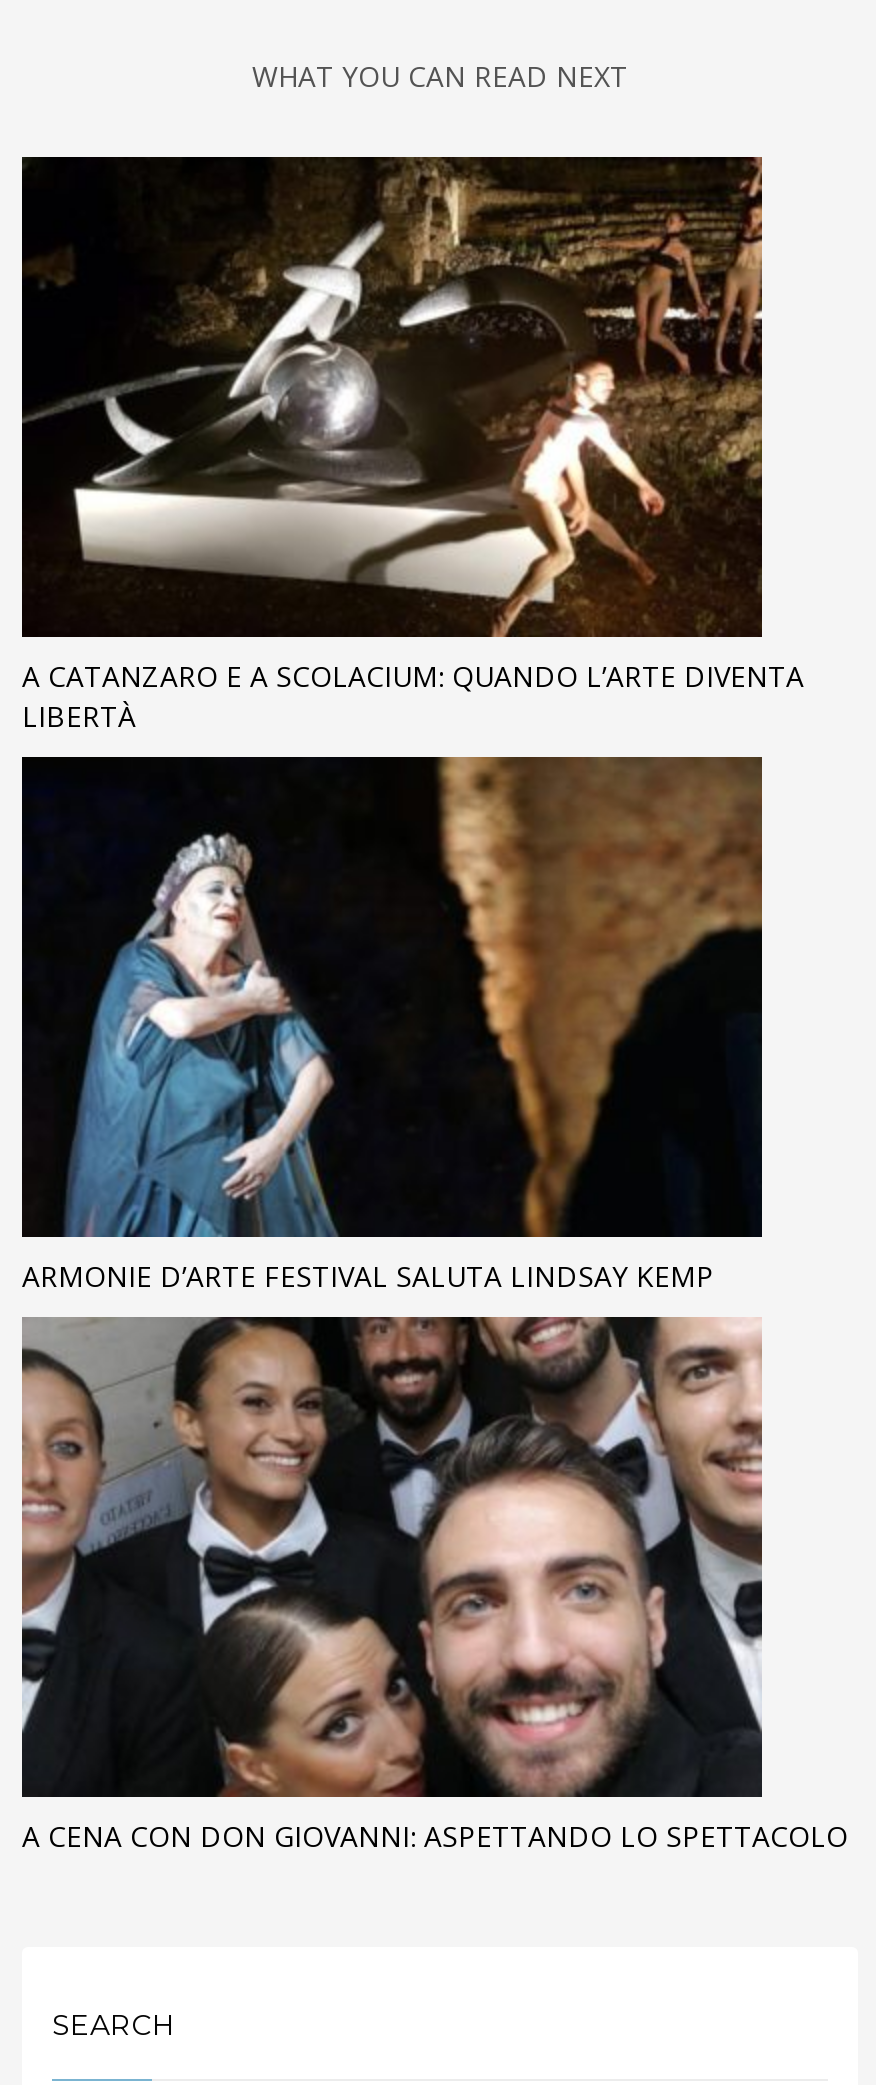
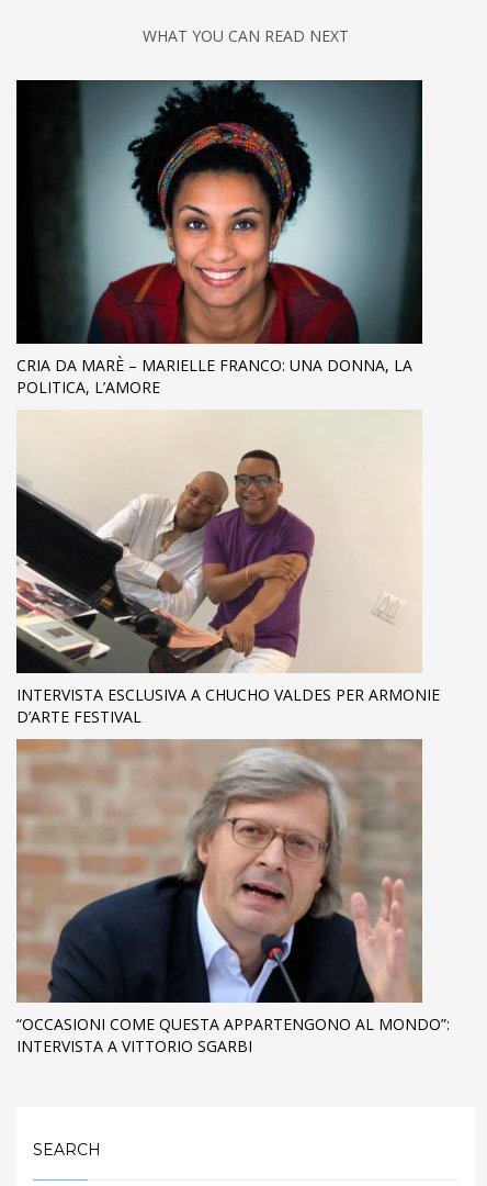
[22,155,764,563] [image] -> [56,79,423,345] [image]
[22,657,804,735] A CATANZARO E A SCOLACIUM: QUANDO L’ARTE DIVENTA | LIBERTÀ -> [16,355,412,398] CRIA DA MARÈ – MARIELLE FRANCO: UNA DONNA, LA | POLITICA, L’AMORE
[20,755,764,1163] [image] -> [15,428,422,674] [image]
[22,1257,714,1295] ARMONIE D’ARTE FESTIVAL SALUTA LINDSAY KEMP -> [16,684,440,727] INTERVISTA ESCLUSIVA A CHUCHO VALDES PER ARMONIE | D’ARTE FESTIVAL
[20,1315,848,1855] [image] | A CENA CON DON GIOVANNI: ASPETTANDO LO SPETTACOLO -> [15,738,450,1056] [image] | “OCCASIONI COME QUESTA APPARTENGONO AL MONDO”: | INTERVISTA A VITTORIO SGARBI

